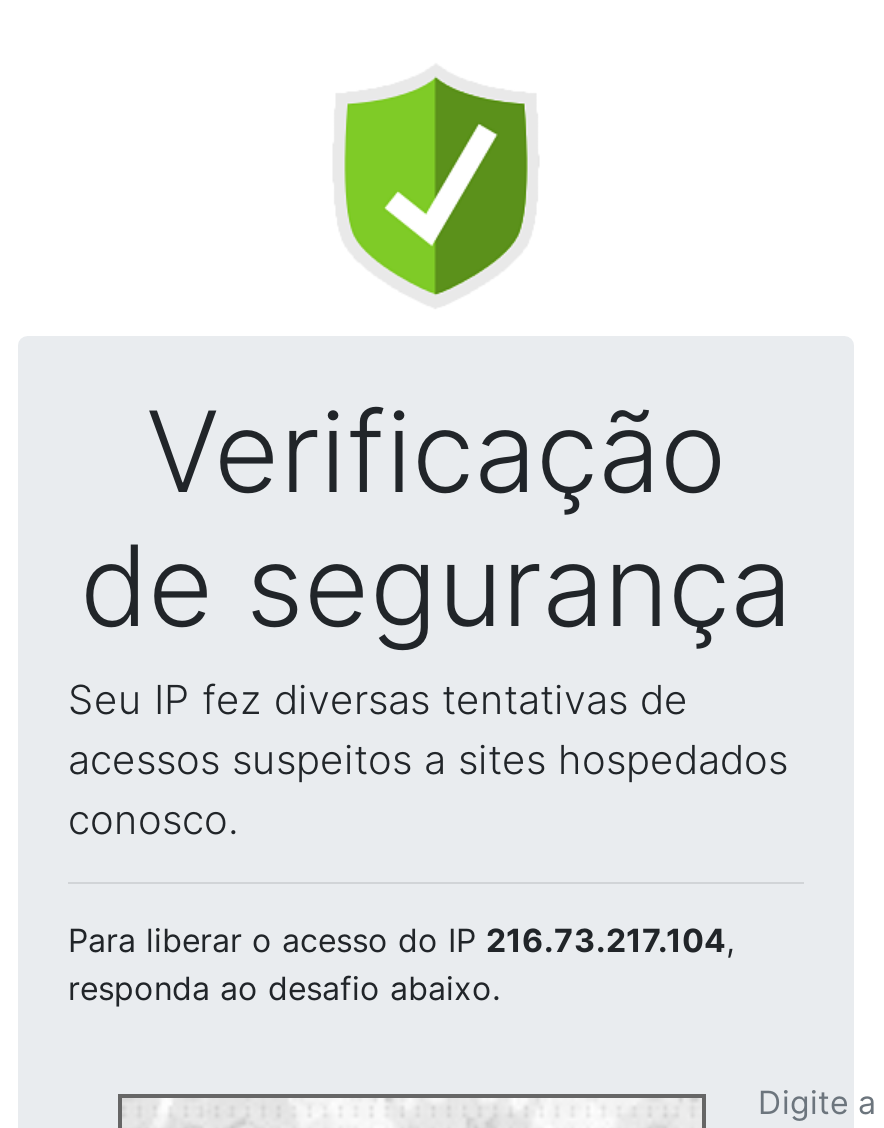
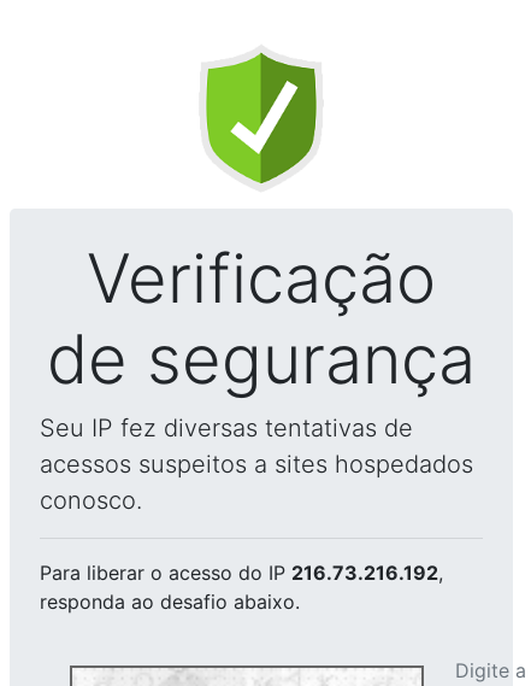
[68,920,734,960] Para liberar o acesso do IP 216.73.217.104, -> [40,561,443,585] Para liberar o acesso do IP 216.73.216.192,

